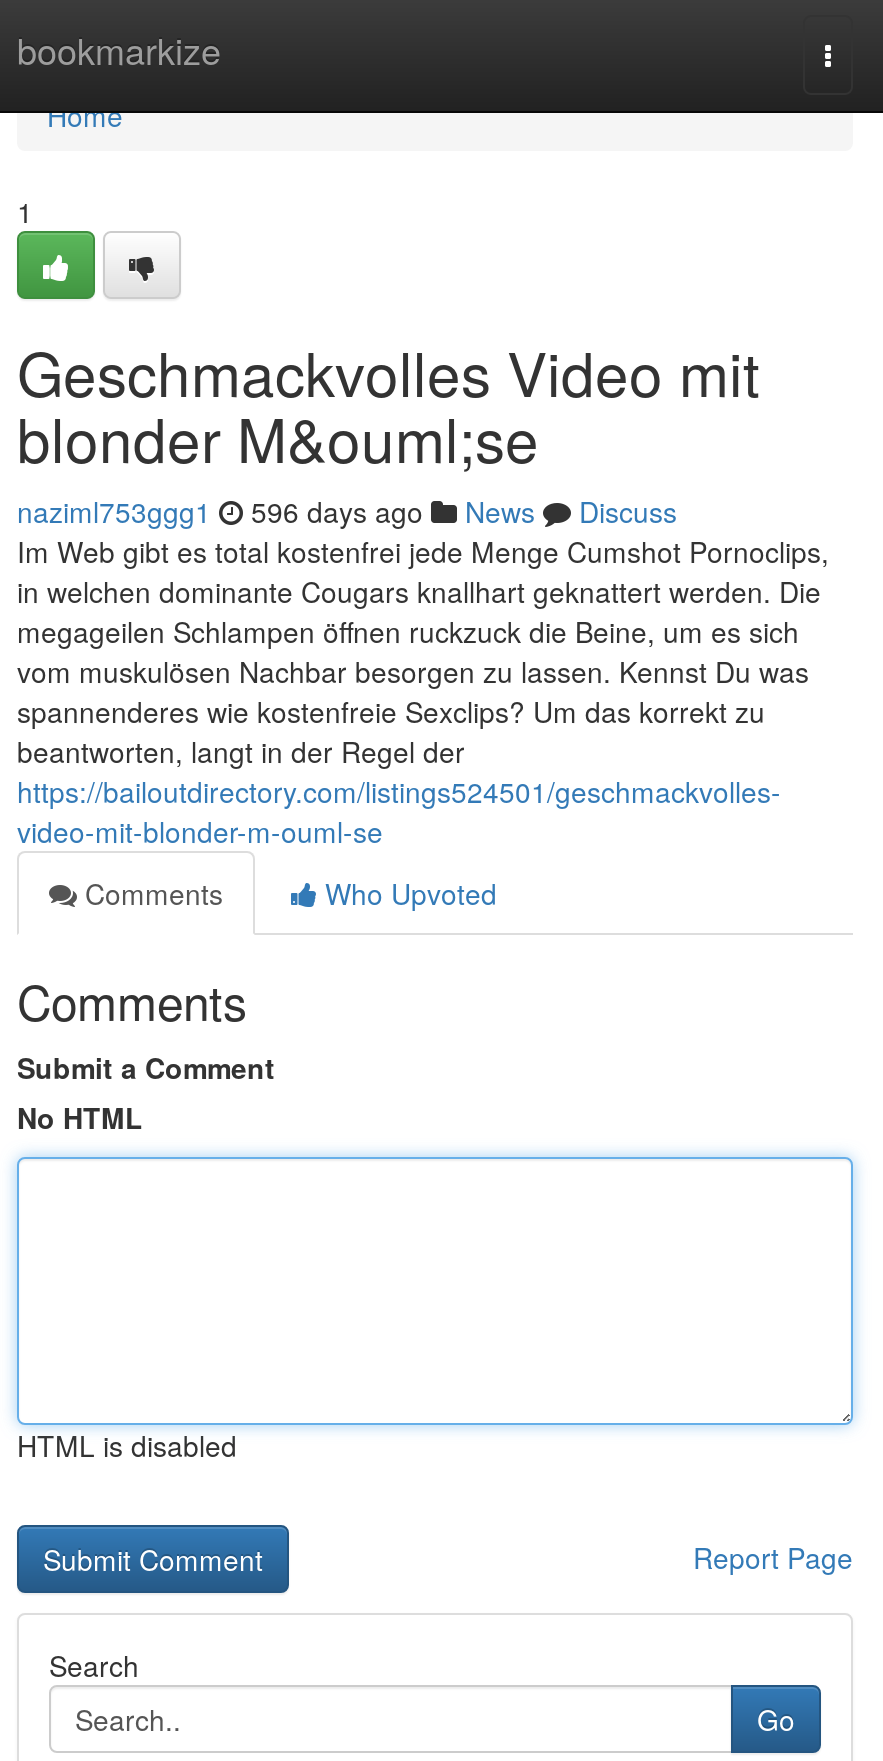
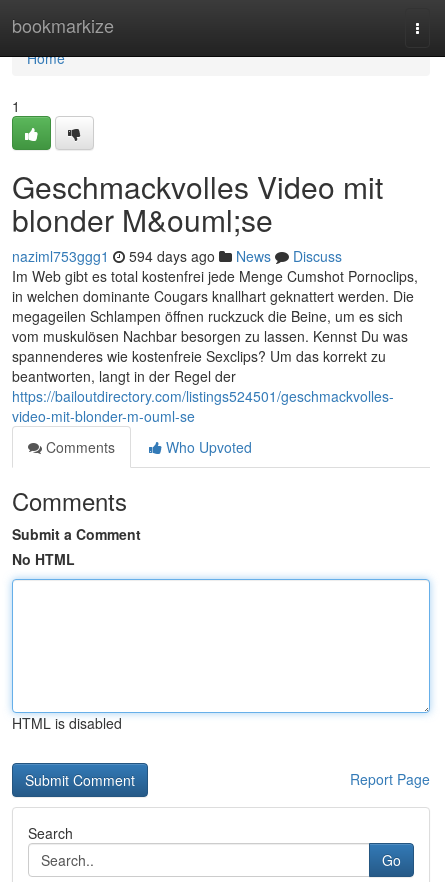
[17,491,677,531] naziml753ggg1 596 days ago News Discuss -> [12,246,342,266] naziml753ggg1 594 days ago News Discuss

